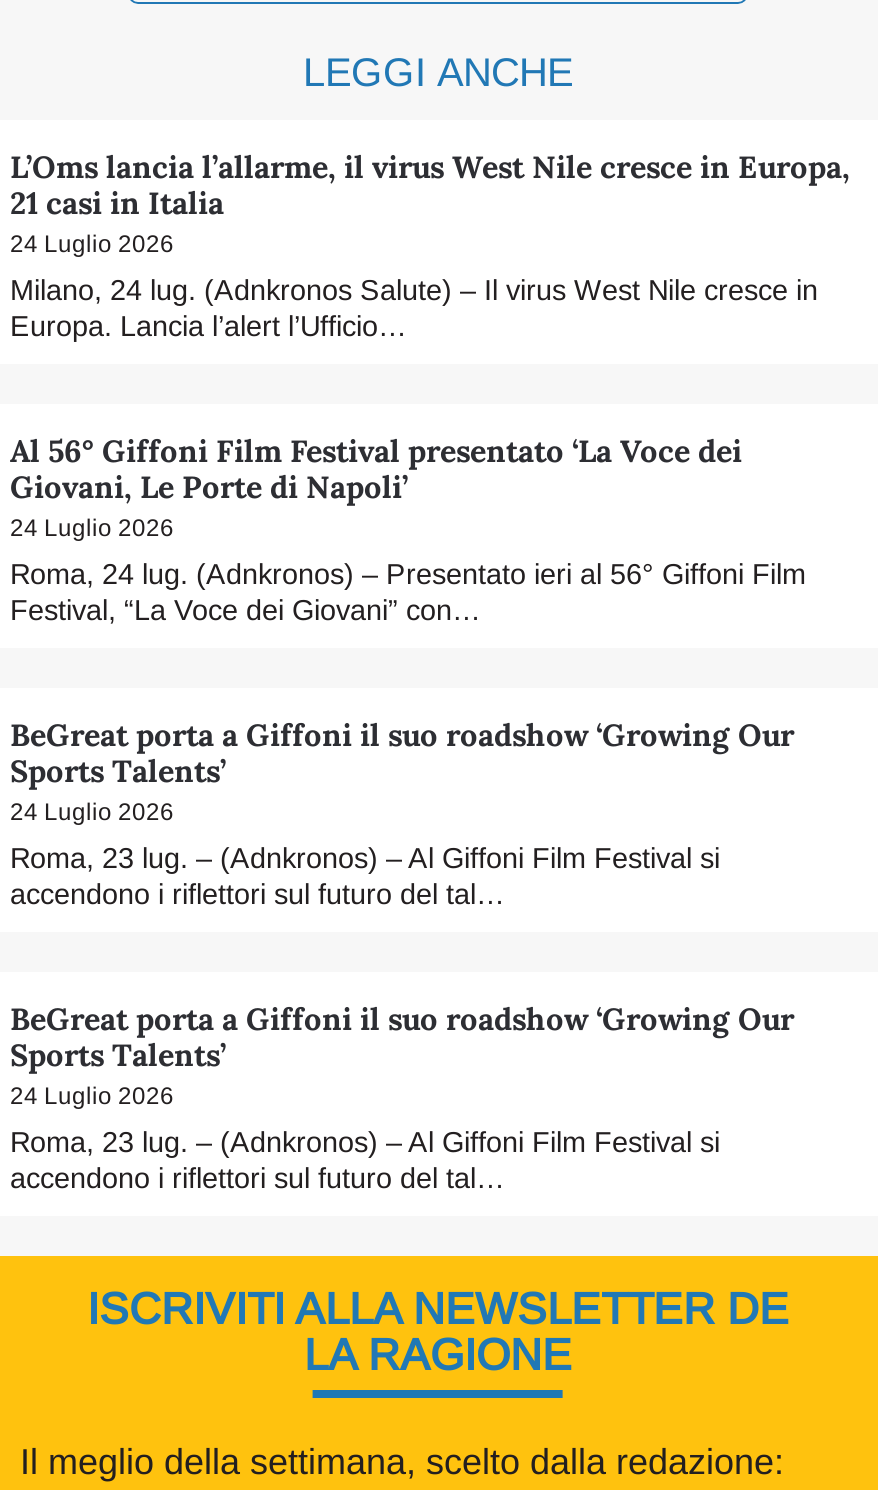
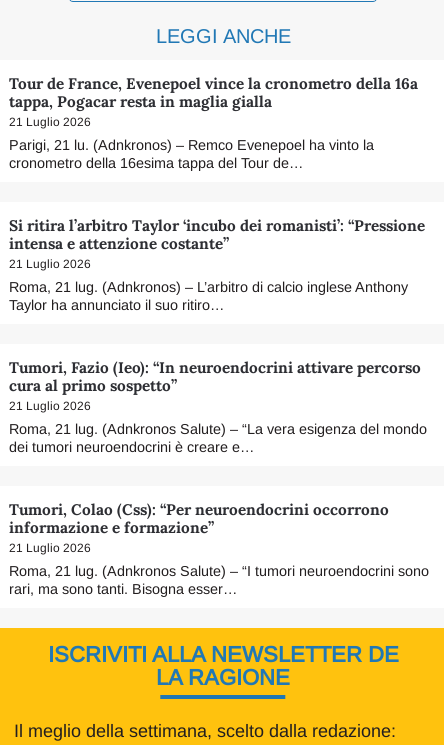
[10,148,850,258] L’Oms lancia l’allarme, il virus West Nile cresce in Europa, | 21 casi in Italia | 24 Luglio 2026 -> [9,74,418,129] Tour de France, Evenepoel vince la cronometro della 16a | tappa, Pogacar resta in maglia gialla | 21 Luglio 2026
[10,274,818,342] Milano, 24 lug. (Adnkronos Salute) – Il virus West Nile cresce in | Europa. Lancia l’alert l’Ufficio… -> [9,137,374,171] Parigi, 21 lu. (Adnkronos) – Remco Evenepoel ha vinto la | cronometro della 16esima tappa del Tour de…
[10,432,742,542] Al 56° Giffoni Film Festival presentato ‘La Voce dei | Giovani, Le Porte di Napoli’ | 24 Luglio 2026 -> [9,216,425,271] Si ritira l’arbitro Taylor ‘incubo dei romanisti’: “Pressione | intensa e attenzione costante” | 21 Luglio 2026
[10,558,806,626] Roma, 24 lug. (Adnkronos) – Presentato ieri al 56° Giffoni Film | Festival, “La Voce dei Giovani” con… -> [9,279,408,313] Roma, 21 lug. (Adnkronos) – L’arbitro di calcio inglese Anthony | Taylor ha annunciato il suo ritiro…
[10,716,794,826] BeGreat porta a Giffoni il suo roadshow ‘Growing Our | Sports Talents’ | 24 Luglio 2026 -> [9,358,421,413] Tumori, Fazio (Ieo): “In neuroendocrini attivare percorso | cura al primo sospetto” | 21 Luglio 2026
[10,842,720,910] Roma, 23 lug. – (Adnkronos) – Al Giffoni Film Festival si | accendono i riflettori sul futuro del tal… -> [9,421,427,455] Roma, 21 lug. (Adnkronos Salute) – “La vera esigenza del mondo | dei tumori neuroendocrini è creare e…
[10,1000,794,1110] BeGreat porta a Giffoni il suo roadshow ‘Growing Our | Sports Talents’ | 24 Luglio 2026 -> [9,500,389,555] Tumori, Colao (Css): “Per neuroendocrini occorrono | informazione e formazione” | 21 Luglio 2026
[10,1126,720,1194] Roma, 23 lug. – (Adnkronos) – Al Giffoni Film Festival si | accendono i riflettori sul futuro del tal… -> [9,563,429,597] Roma, 21 lug. (Adnkronos Salute) – “I tumori neuroendocrini sono | rari, ma sono tanti. Bisogna esser…

